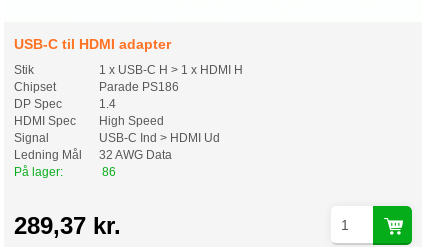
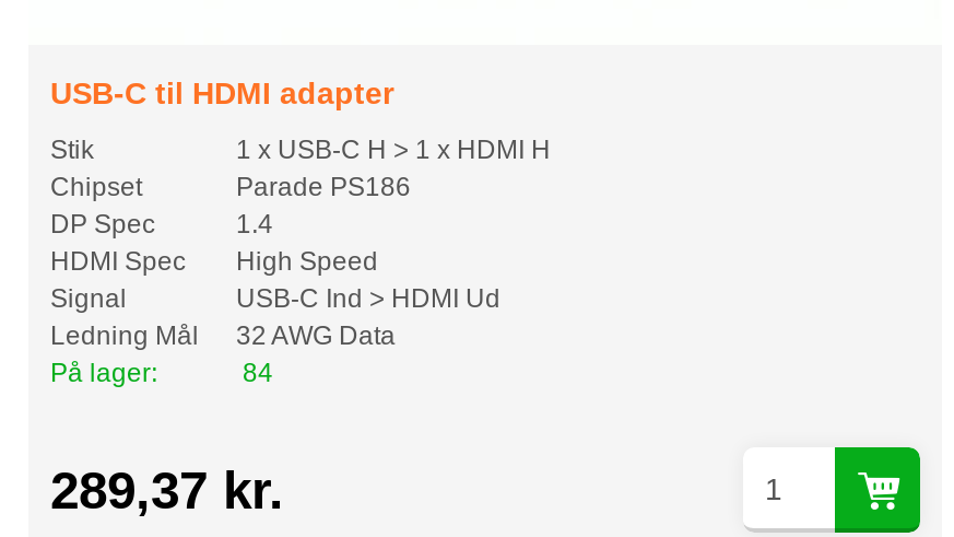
[102,165,116,179] 86 -> [243,358,273,388] 84

